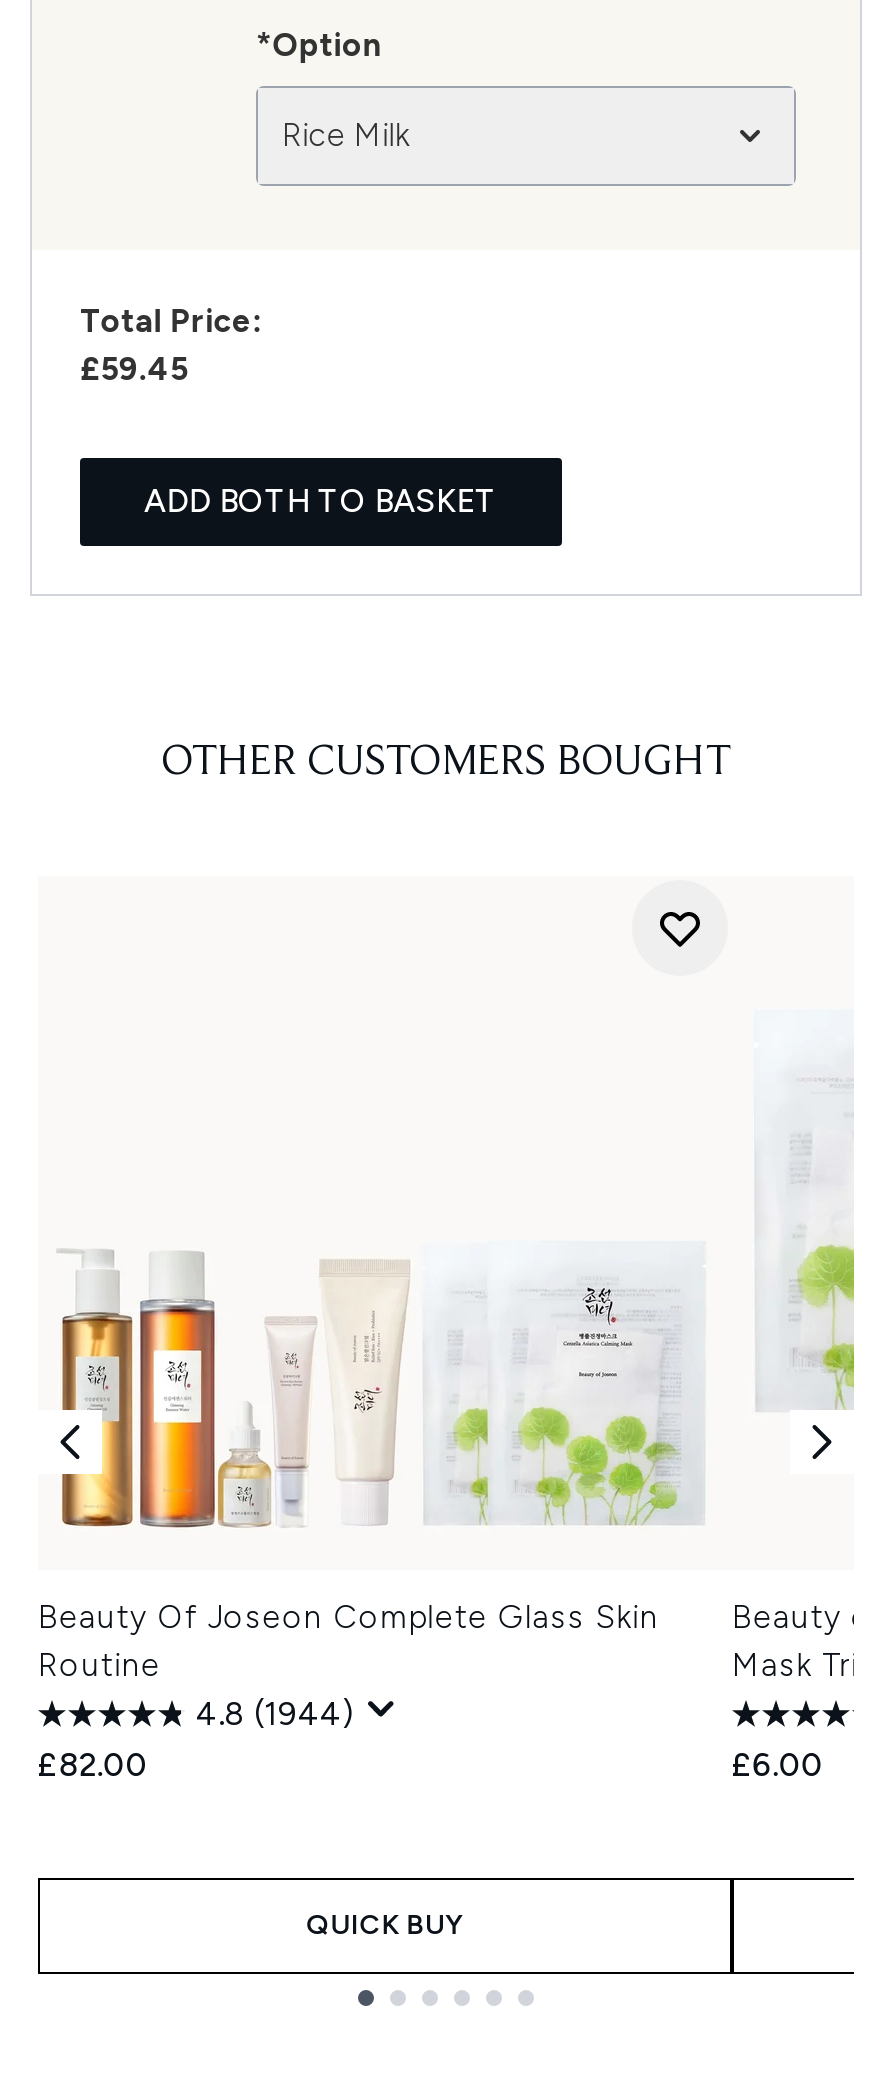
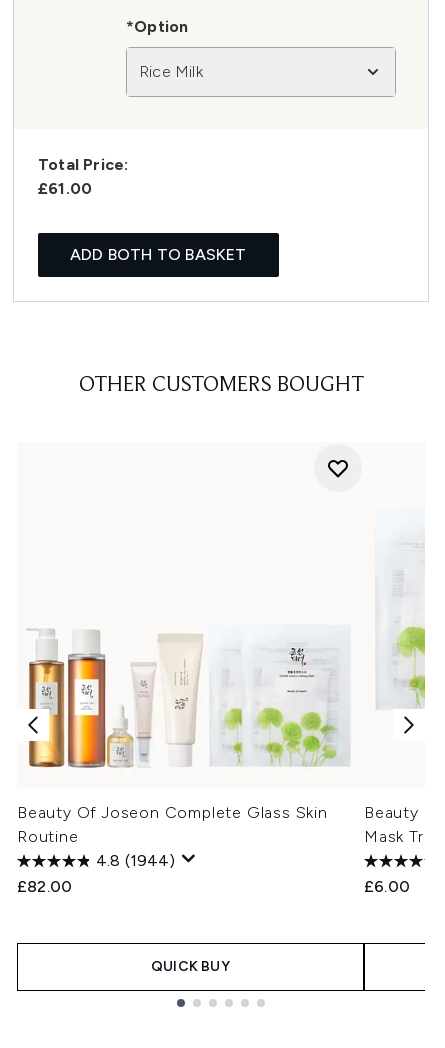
[80,350,188,388] £59.45 -> [38,179,92,198] £61.00

